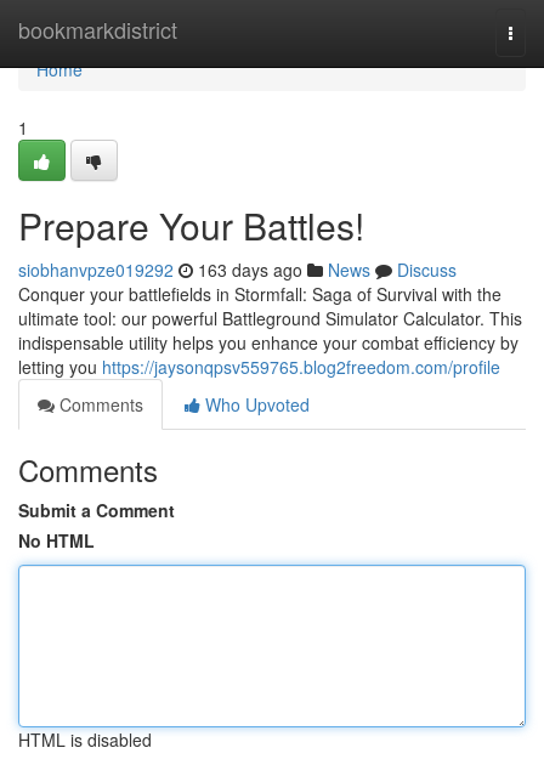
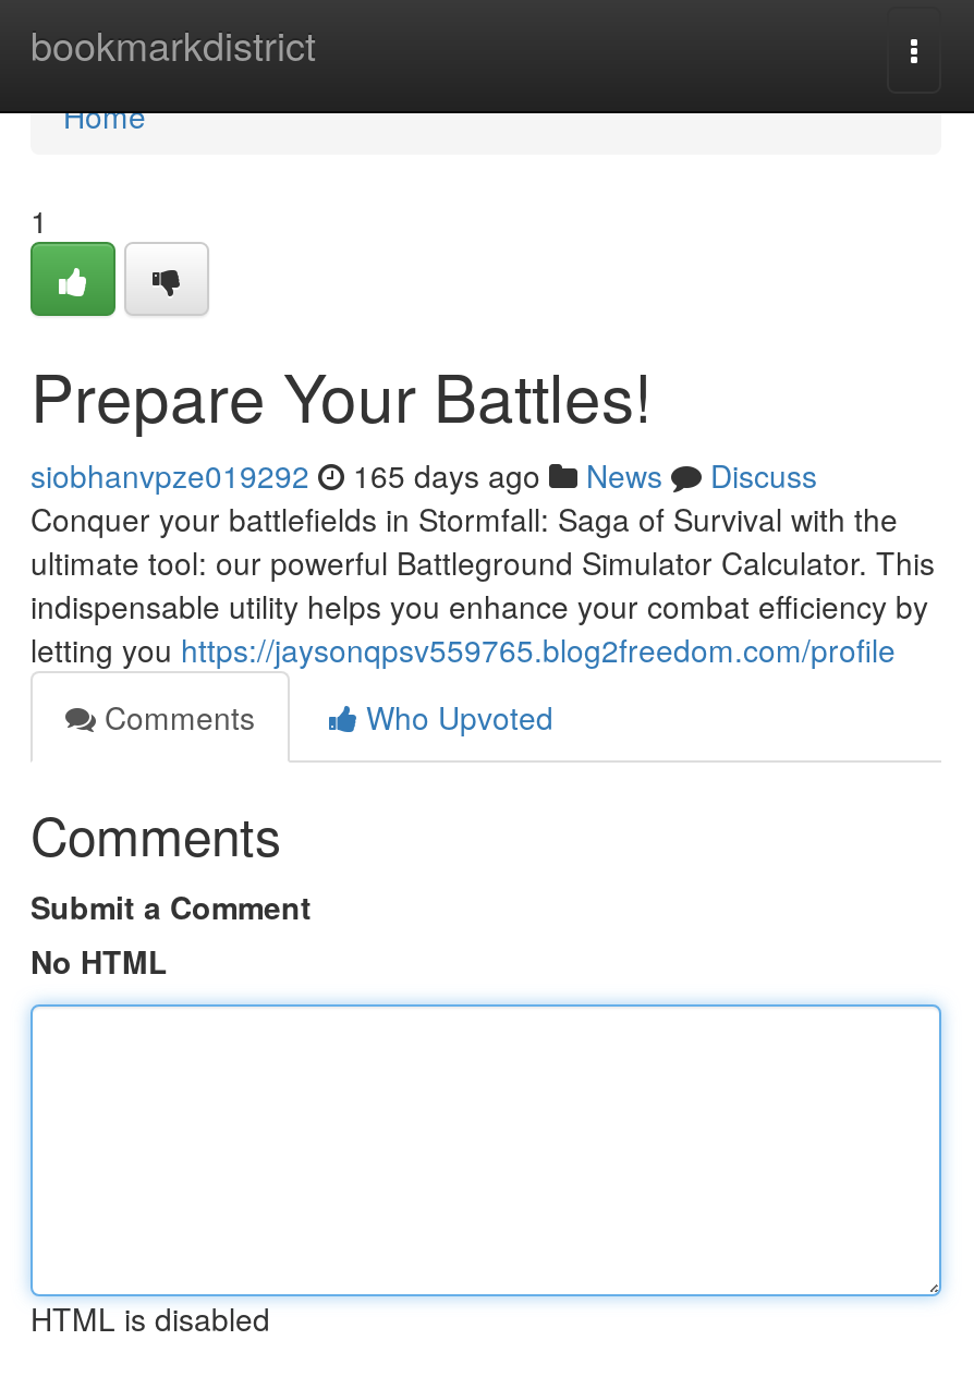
[18,257,457,282] siobhanvpze019292 163 days ago News Discuss -> [31,453,817,497] siobhanvpze019292 165 days ago News Discuss

